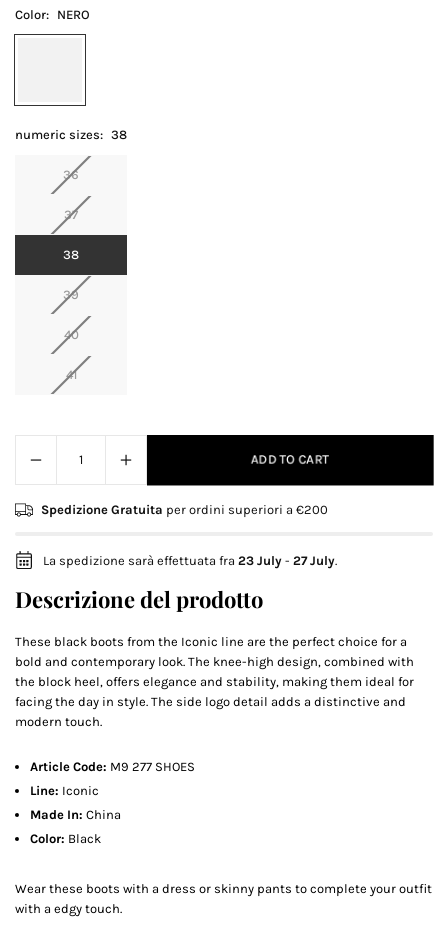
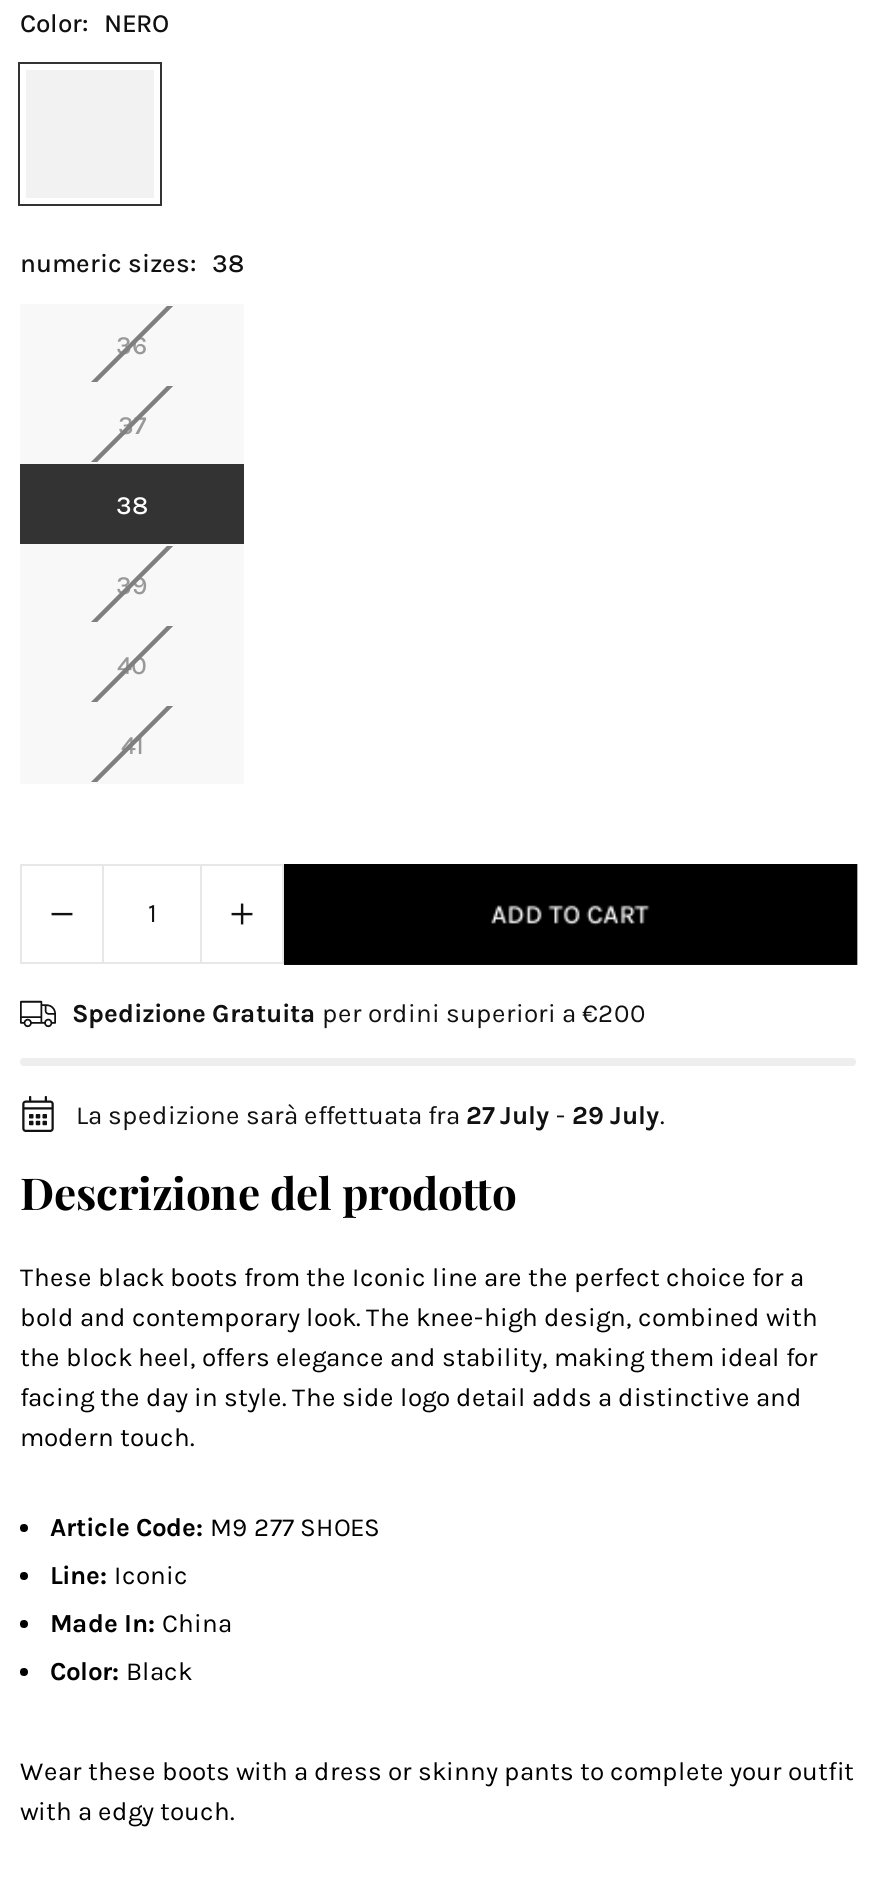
[43,553,335,568] La spedizione sarà effettuata fra 23 July - 27 July -> [76,1101,660,1131] La spedizione sarà effettuata fra 27 July - 29 July

